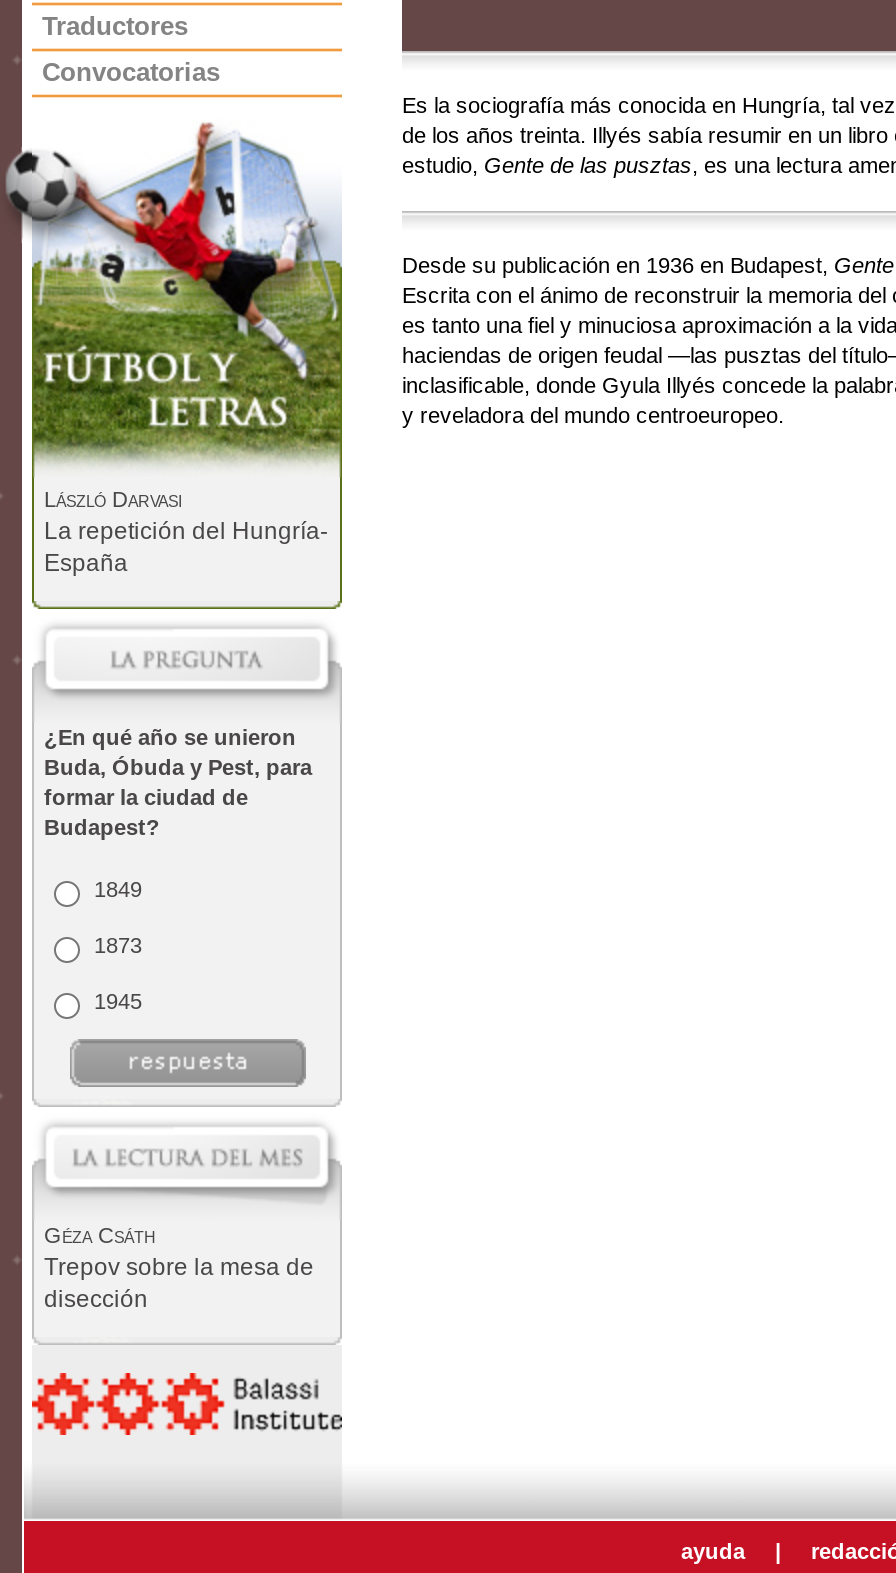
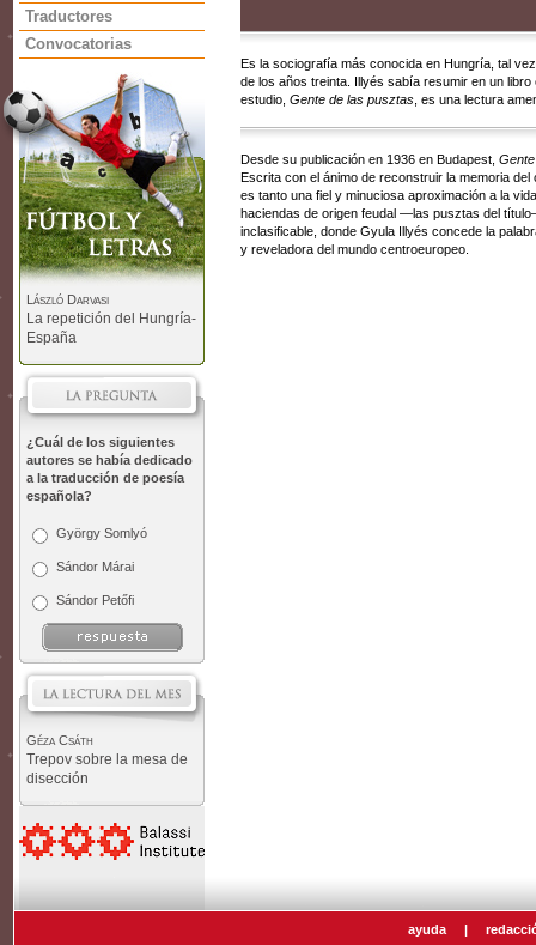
[44,725,312,839] ¿En qué año se unieron | Buda, Óbuda y Pest, para | formar la ciudad de | Budapest? -> [26,435,193,503] ¿Cuál de los siguientes | autores se había dedicado | a la traducción de poesía | española?
[94,877,142,901] 1849 -> [56,526,147,540] György Somlyó
[94,933,142,957] 1873 -> [56,559,134,574] Sándor Márai
[94,989,142,1013] 1945 -> [56,593,134,607] Sándor Petőfi

